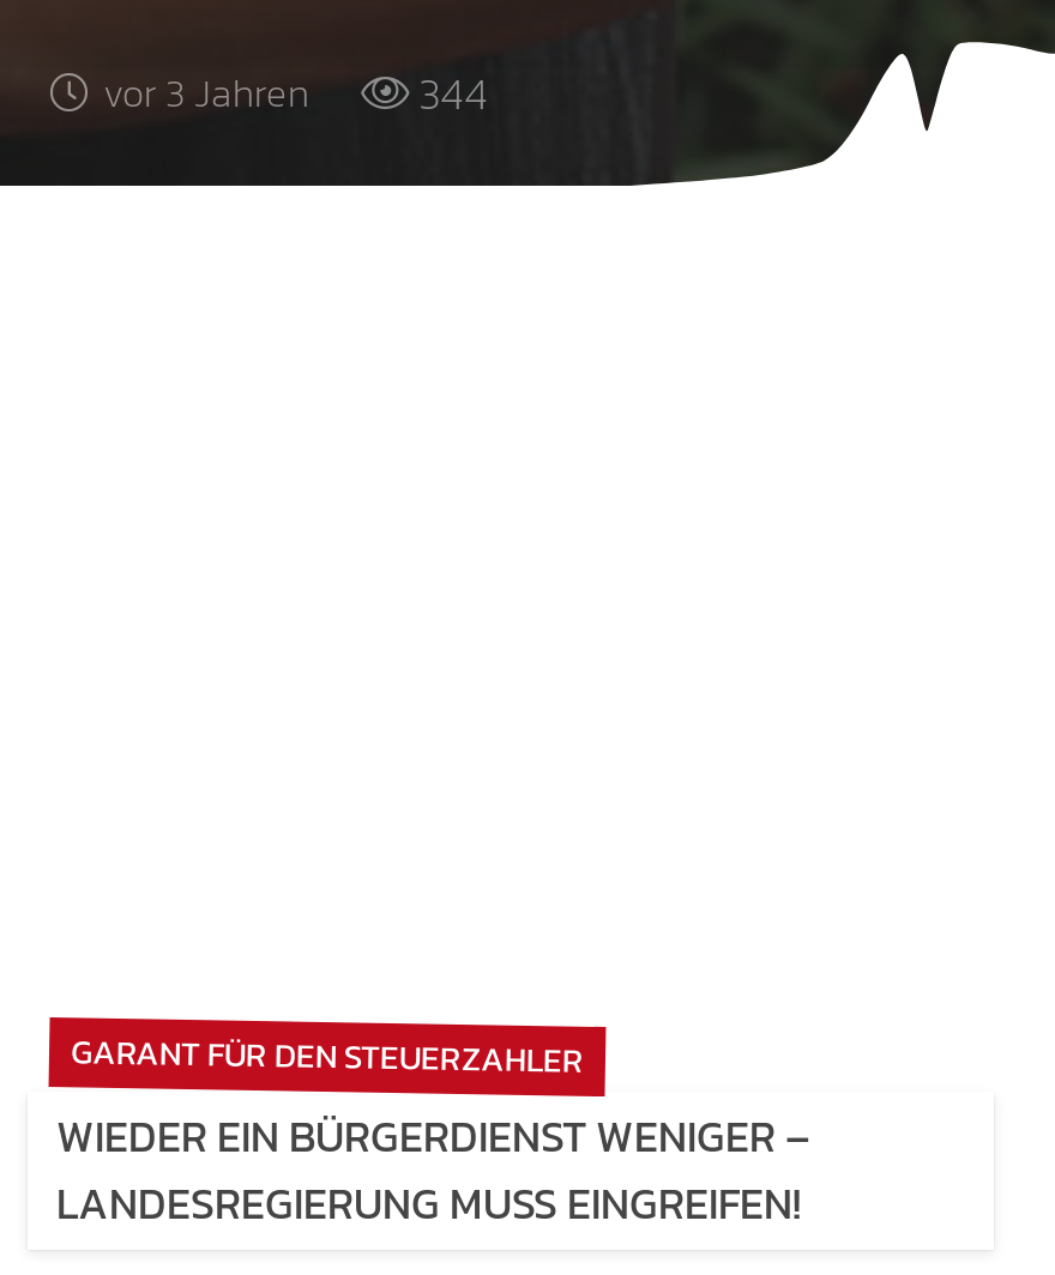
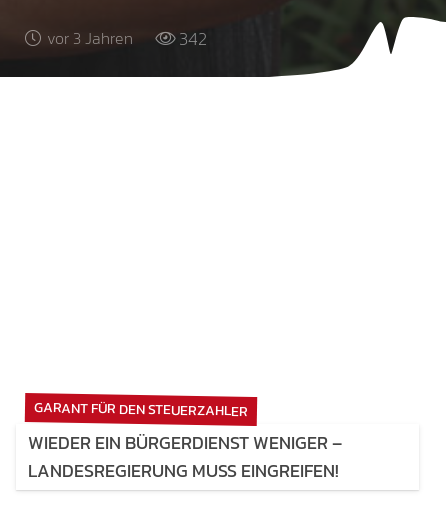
[103,60,488,125] vor 3 Jahren 344 -> [47,25,207,52] vor 3 Jahren 342

